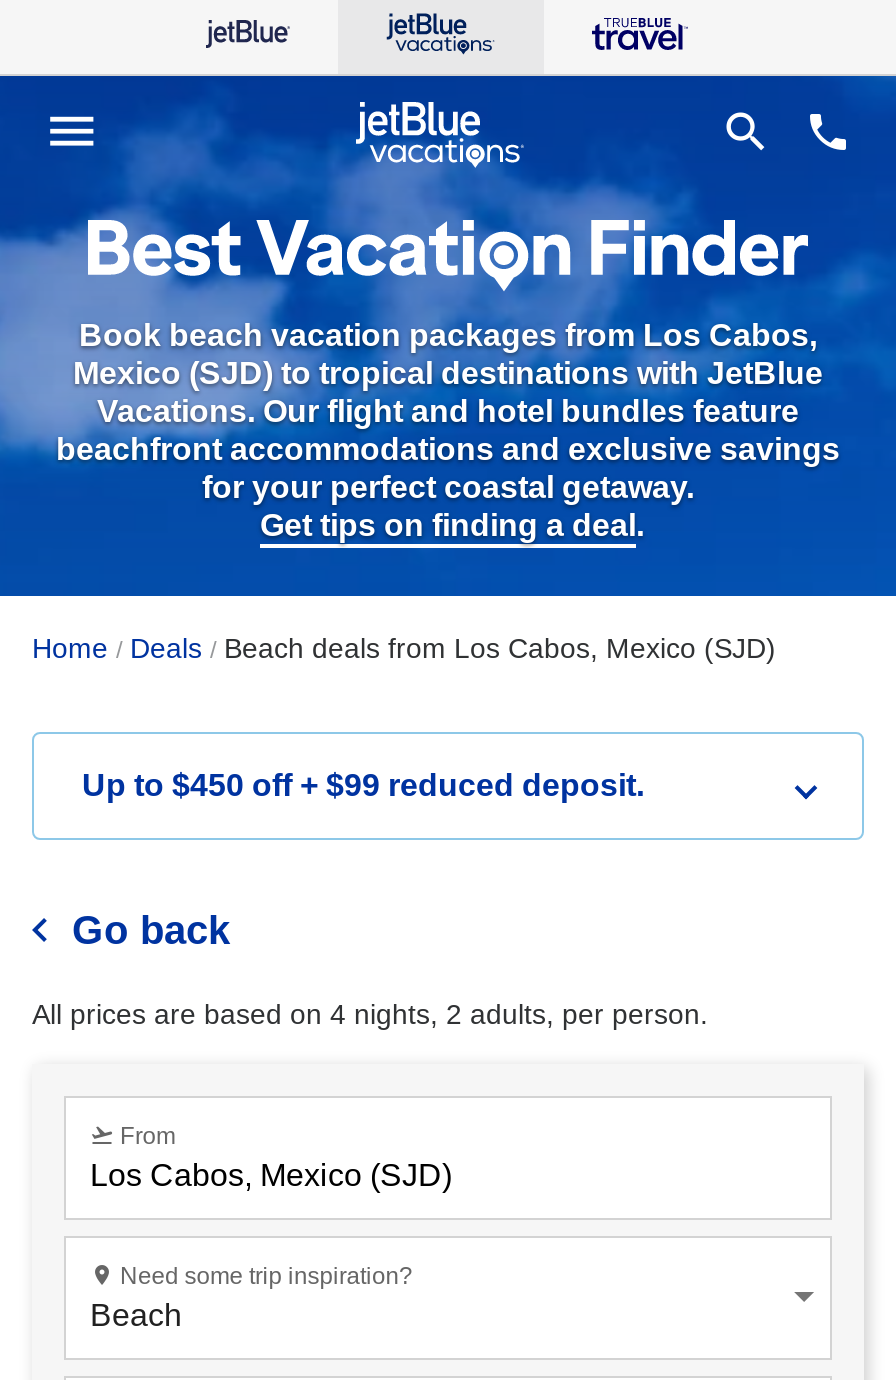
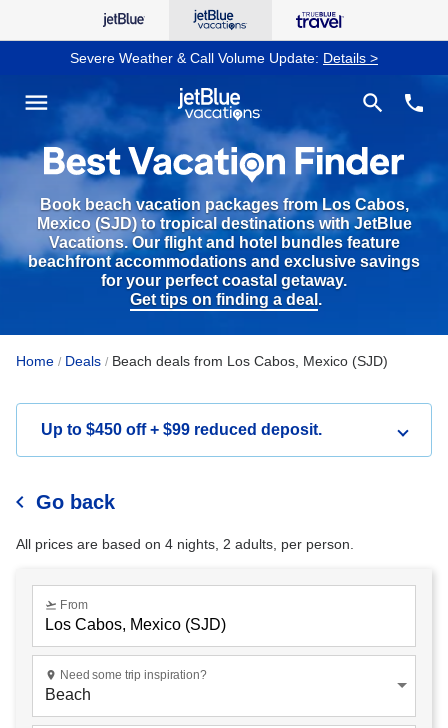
none -> [70,50,378,66] Severe Weather & Call Volume Update: Details >

